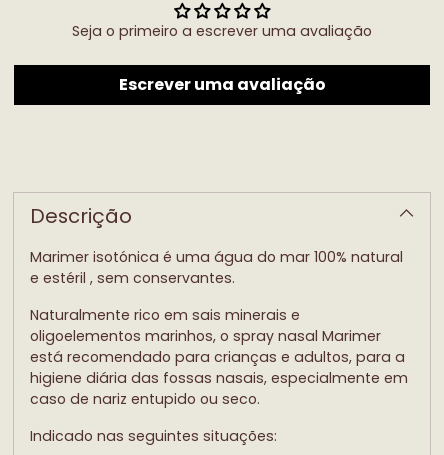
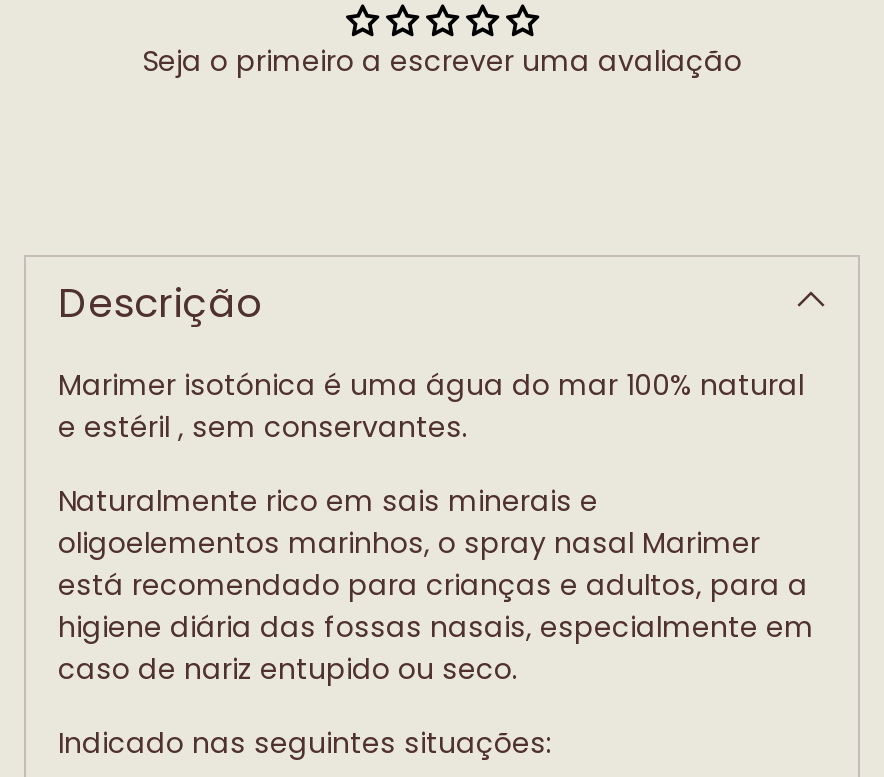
[118,72,325,95] Escrever uma avaliação -> none

